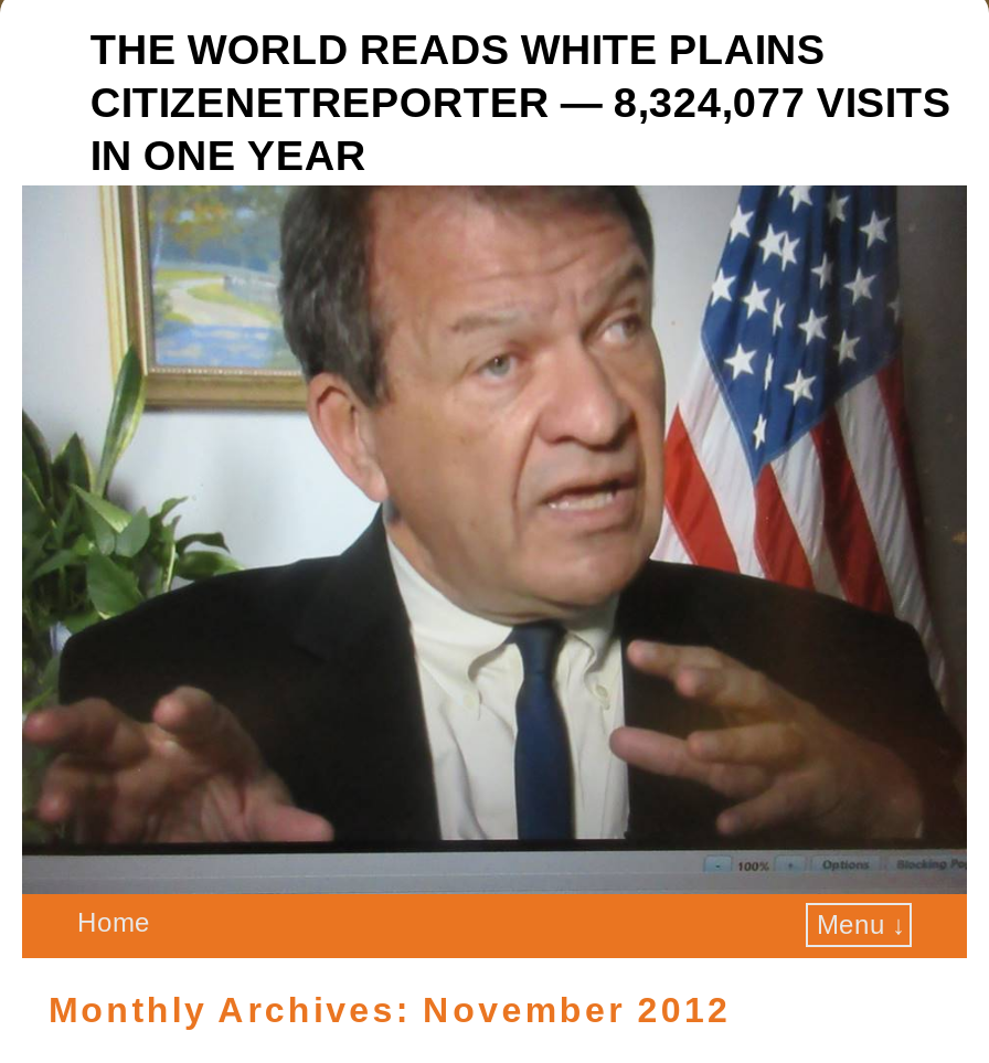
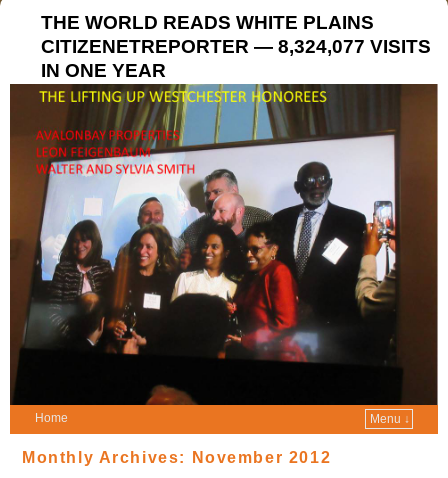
[20,183,969,896] [image] -> [9,83,439,406] [image]

